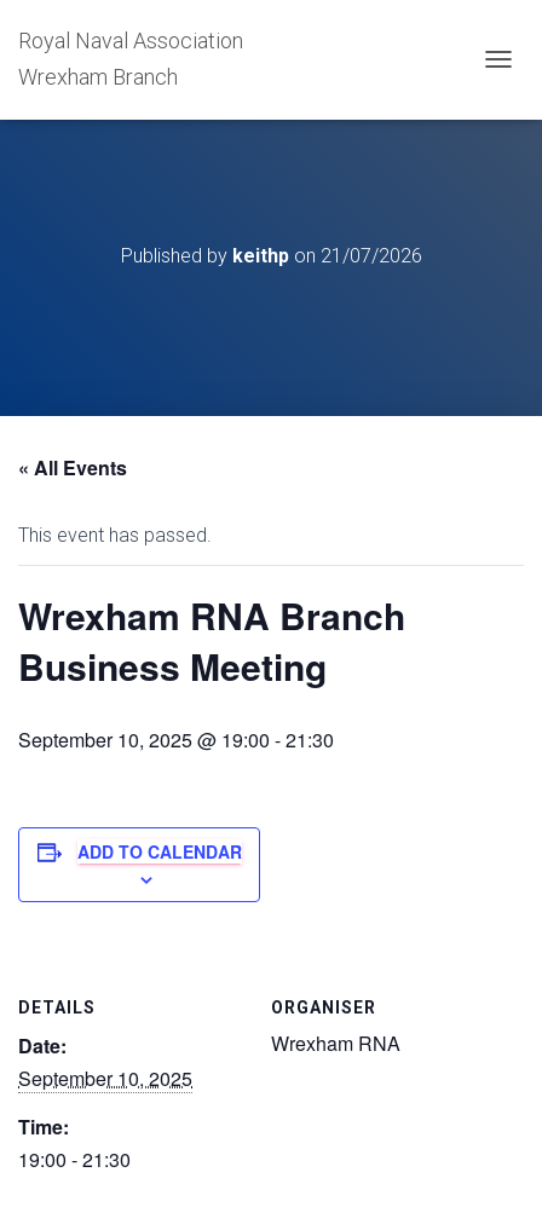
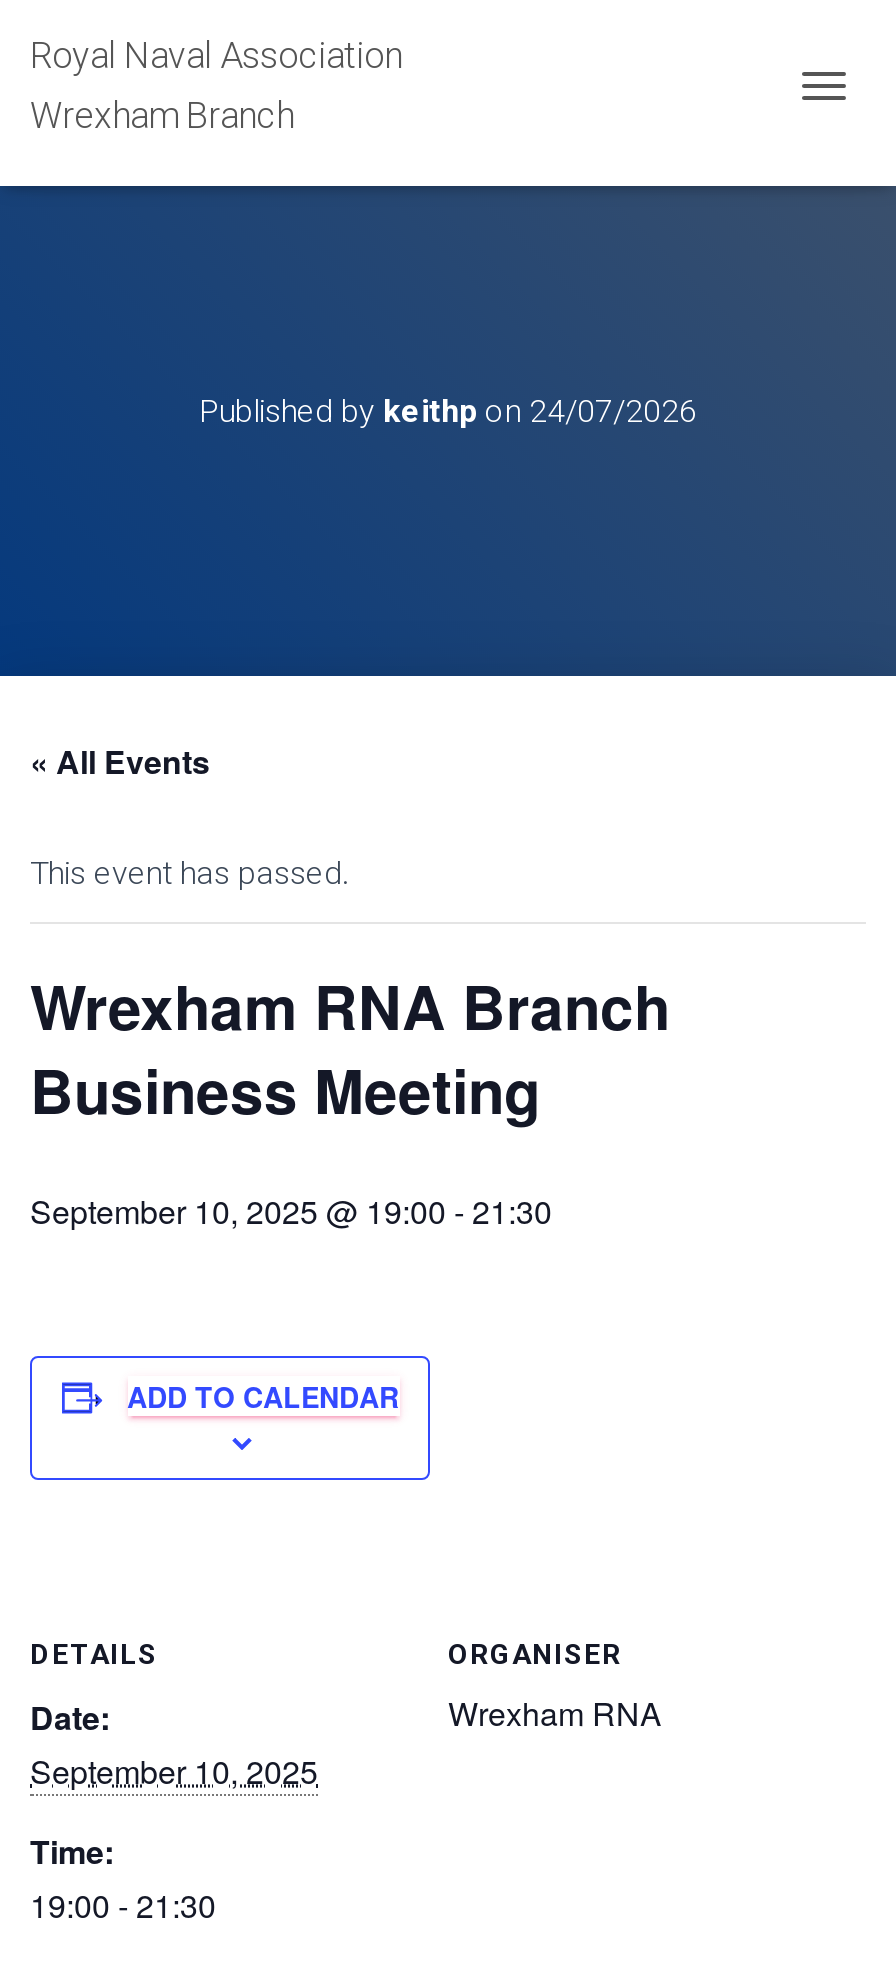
[120,244,422,267] Published by keithp on 21/07/2026 -> [199,392,697,430] Published by keithp on 24/07/2026

